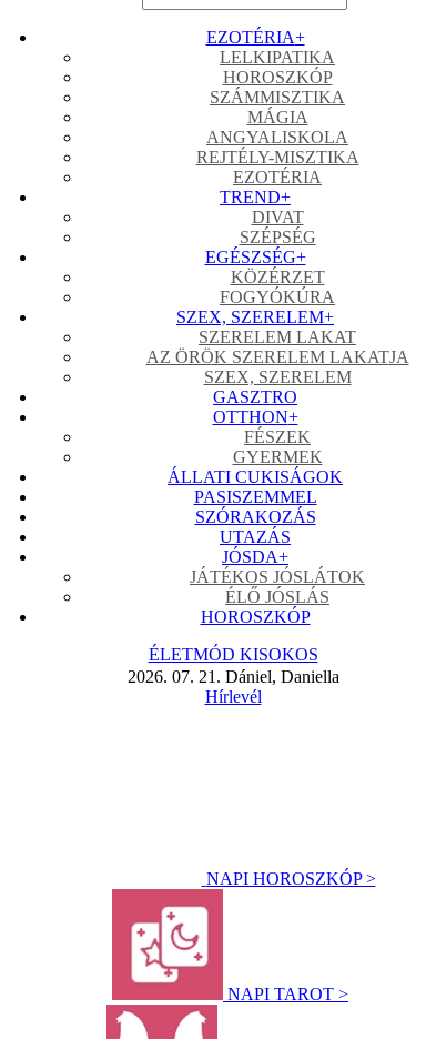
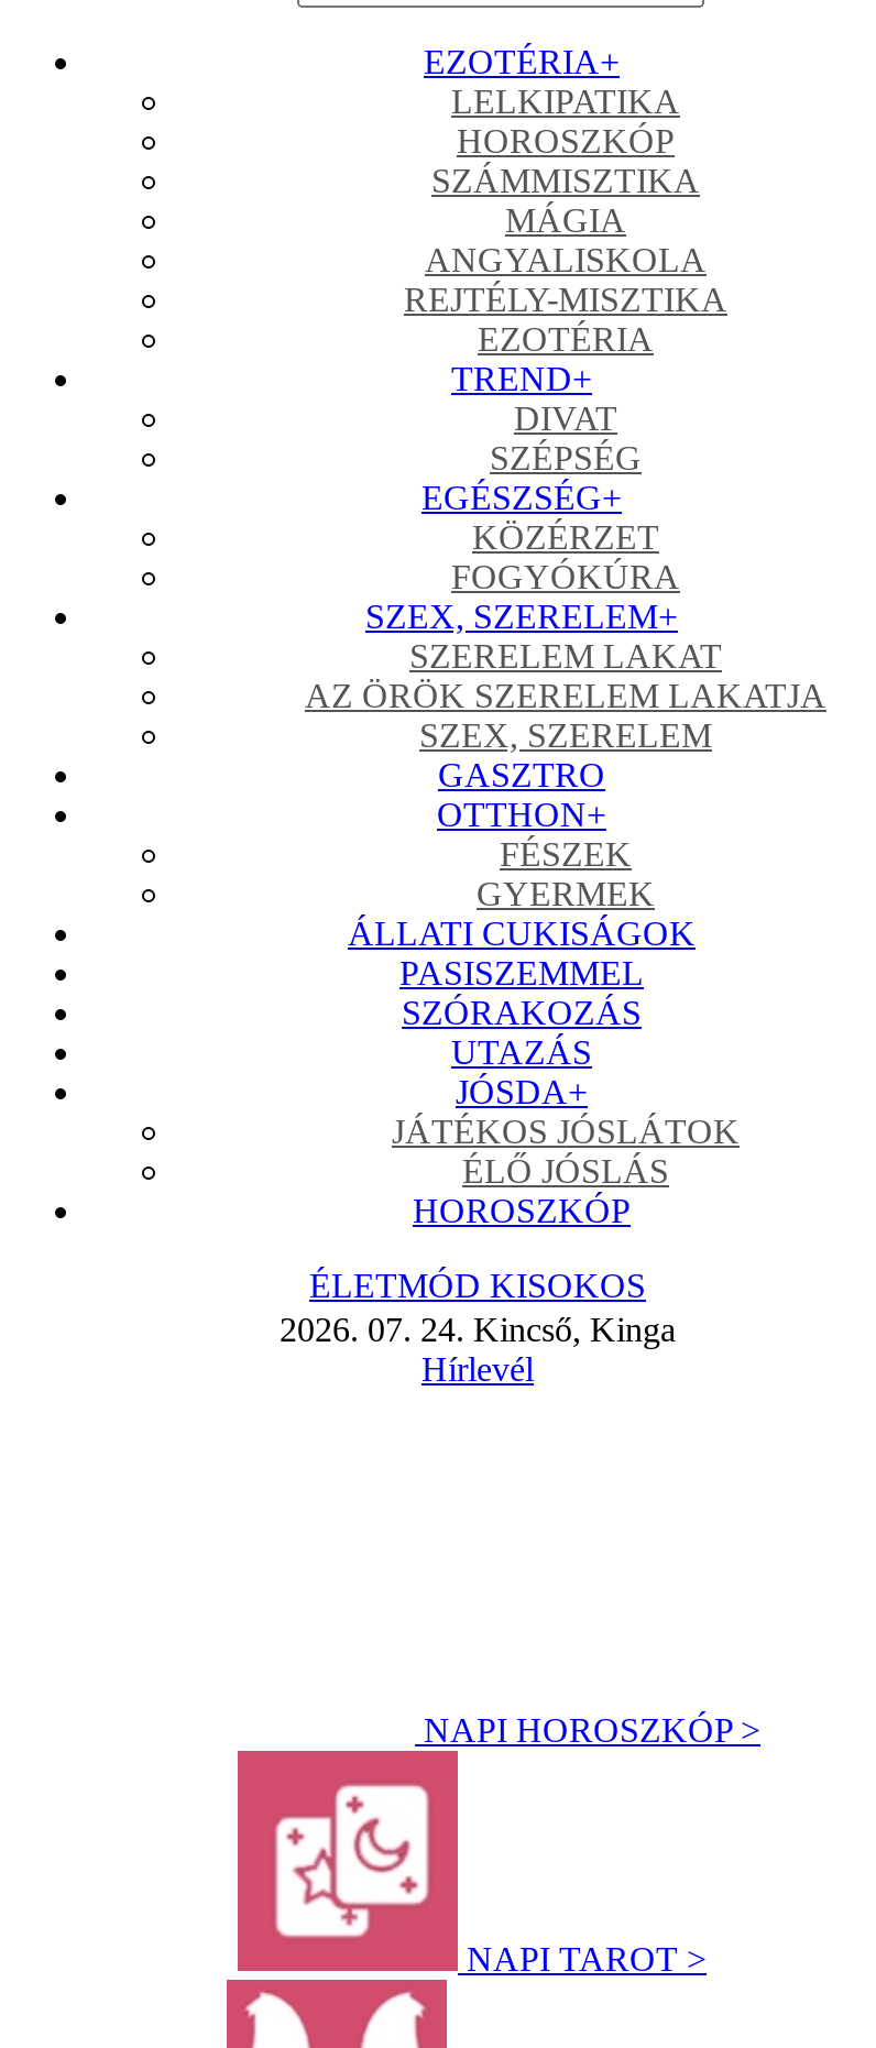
[127,667,339,686] 2026. 07. 21. Dániel, Daniella -> [280,1311,676,1348] 2026. 07. 24. Kincső, Kinga

